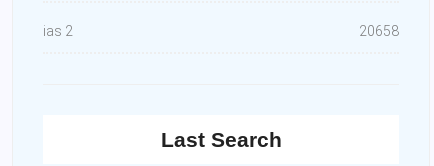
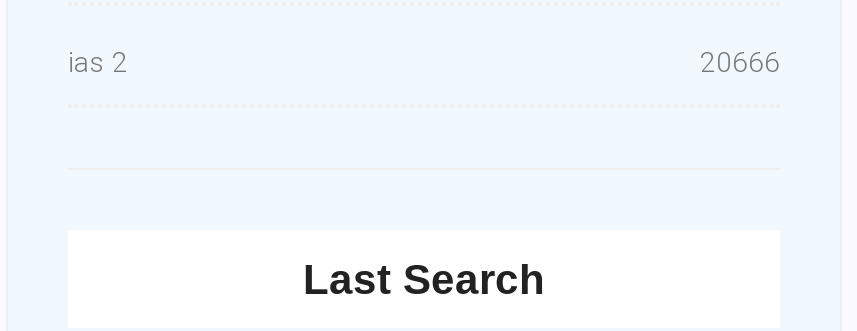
[359,23,399,39] 20658 -> [700,46,780,78] 20666

